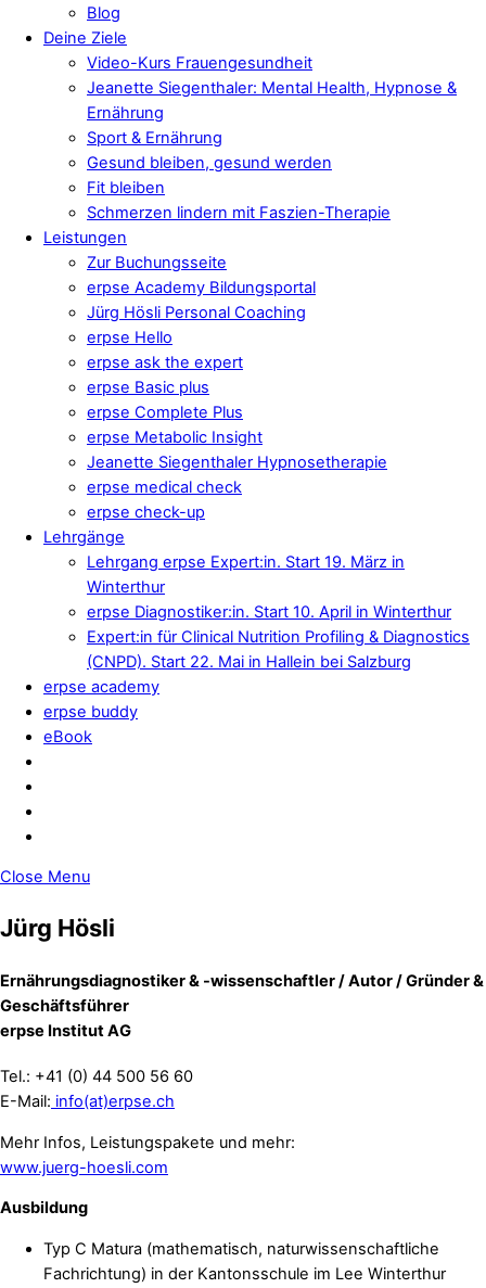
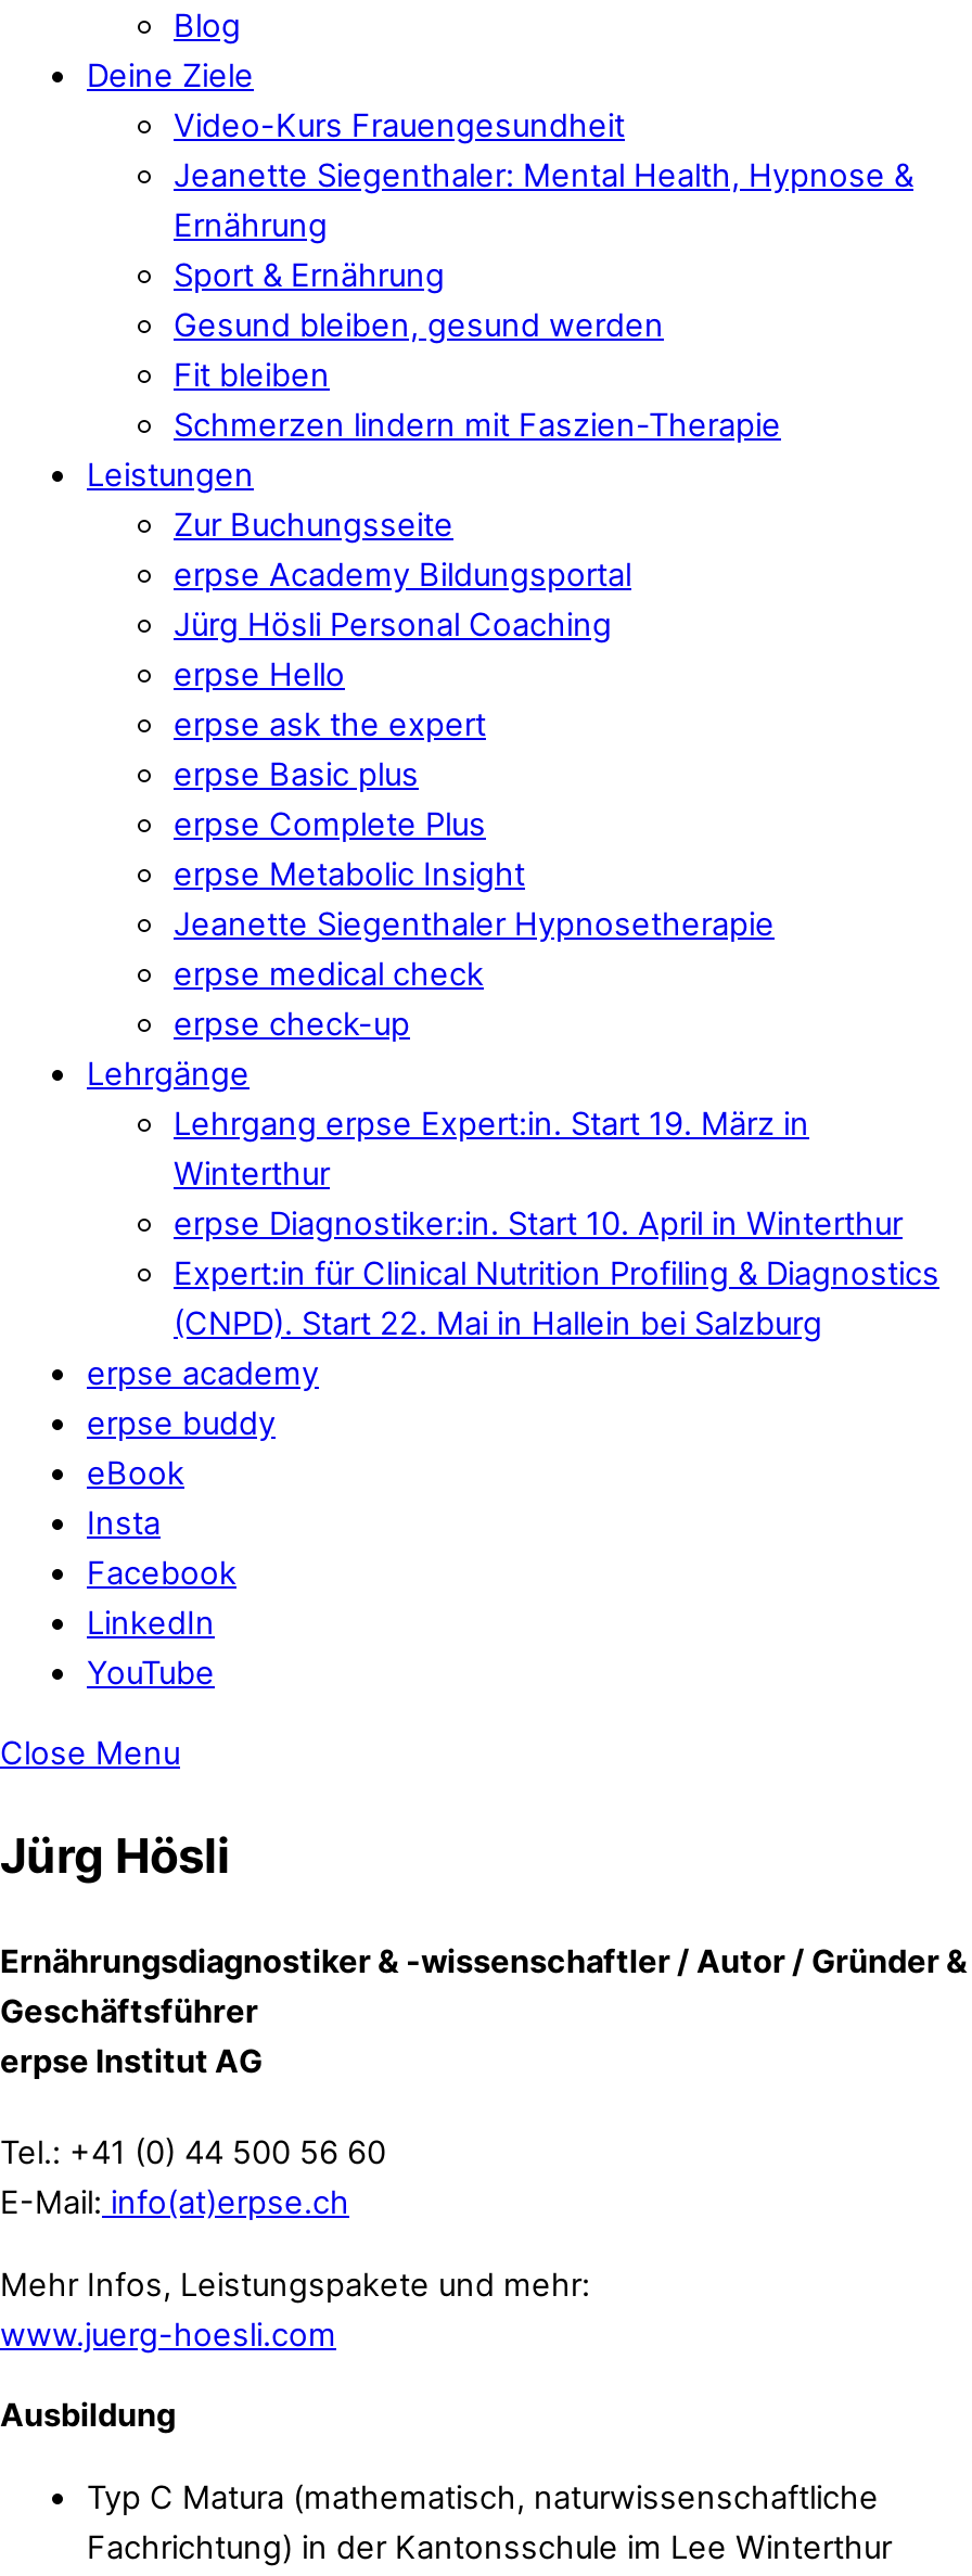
none -> [87,1503,236,1692] Insta | Facebook | LinkedIn | YouTube

